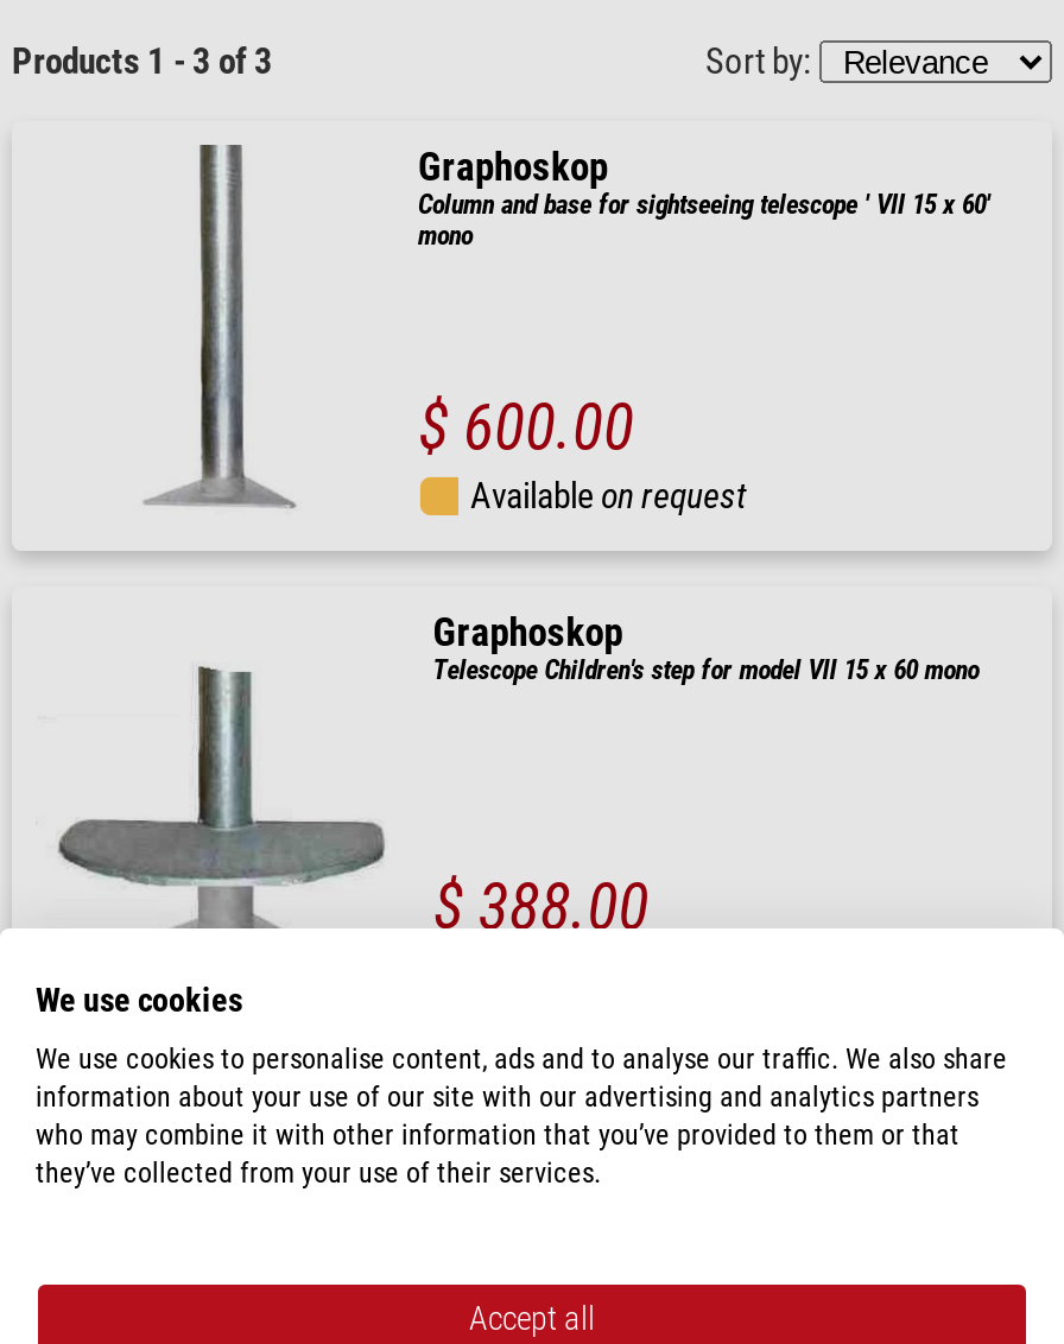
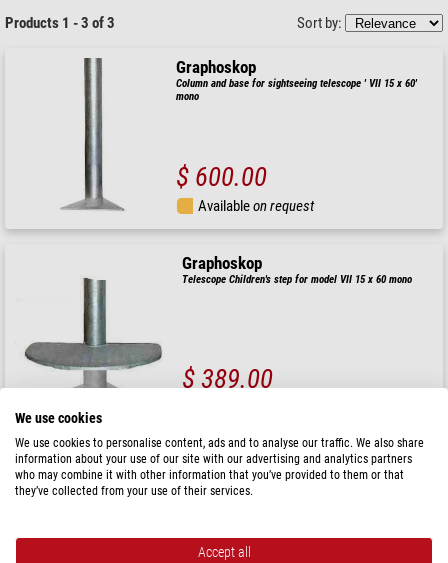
[433,869,649,945] $ 388.00 -> [182,363,273,395] $ 389.00

